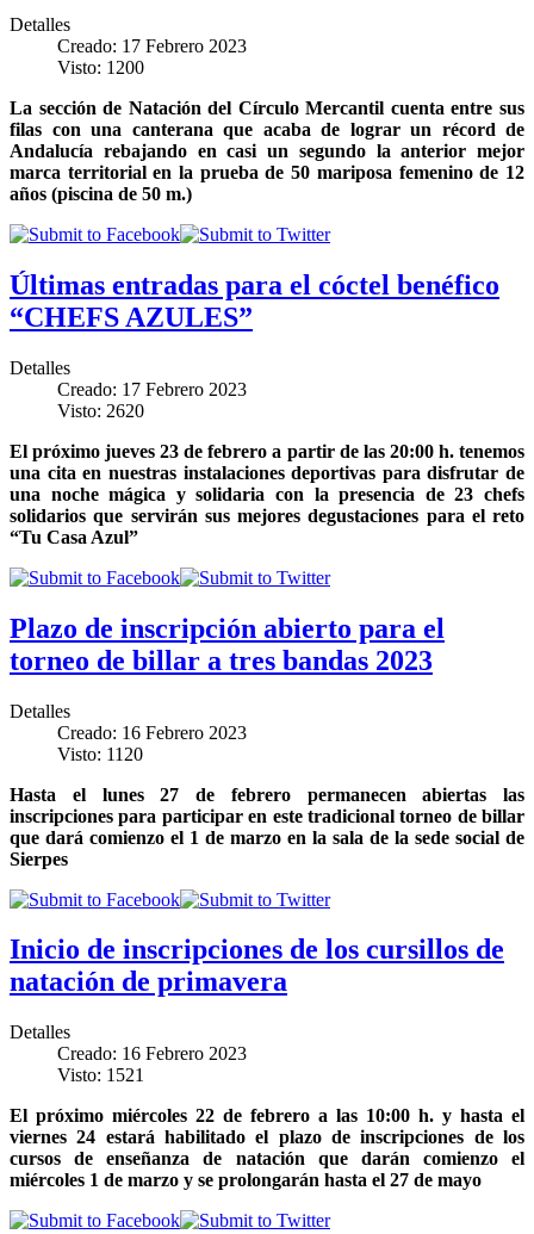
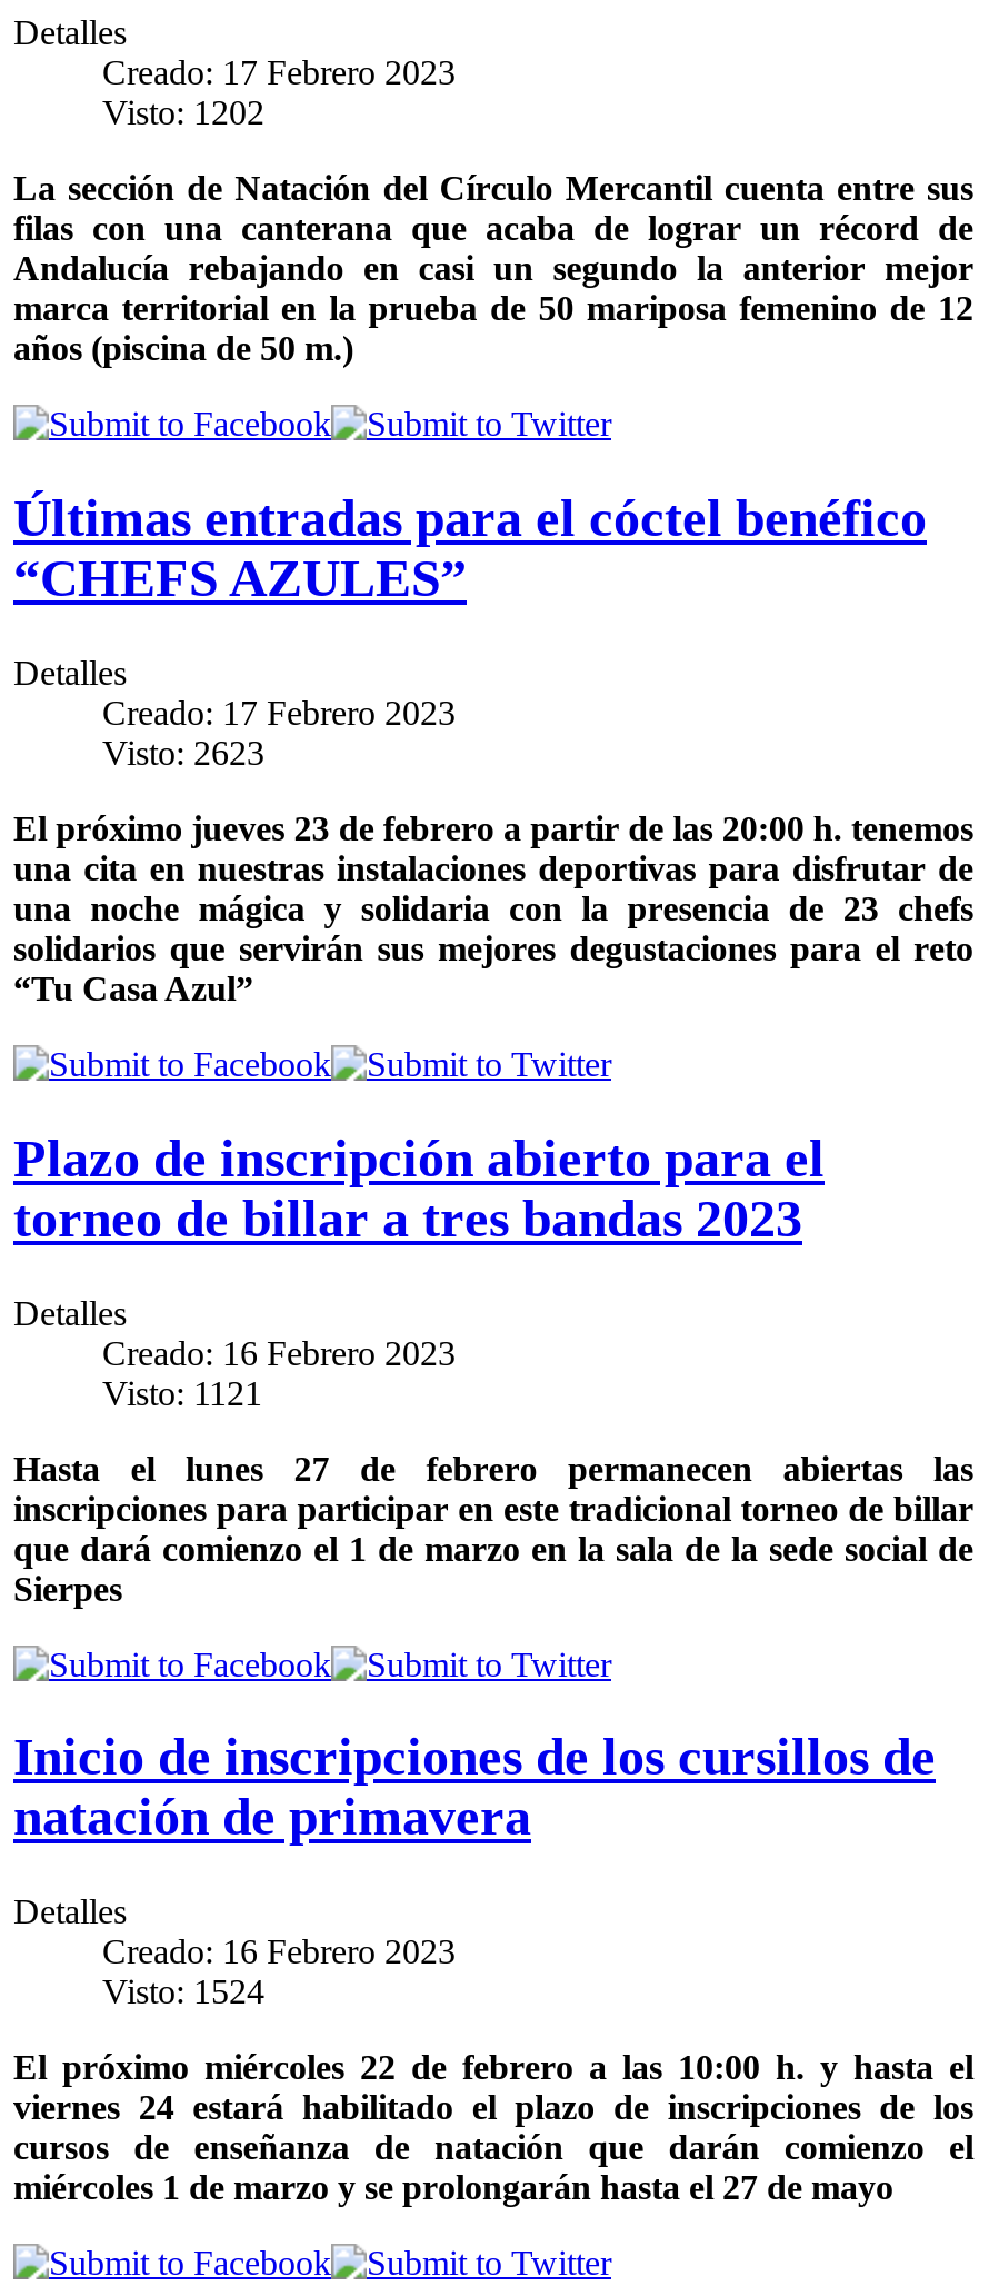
[57,57,144,77] Visto: 1200 -> [102,93,264,131] Visto: 1202
[57,400,144,421] Visto: 2620 -> [102,733,264,771] Visto: 2623
[57,743,143,764] Visto: 1120 -> [102,1373,262,1411] Visto: 1121
[57,1065,144,1085] Visto: 1521 -> [102,1973,264,2011] Visto: 1524

